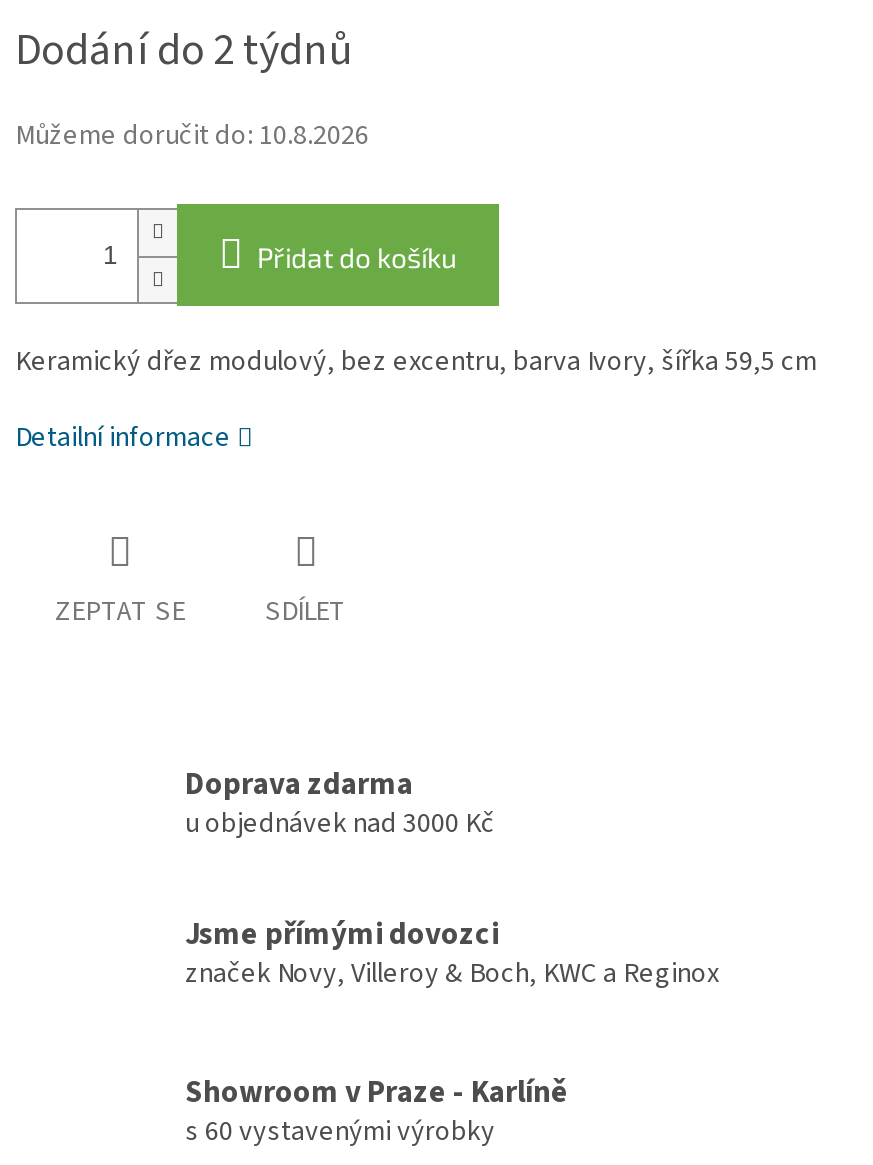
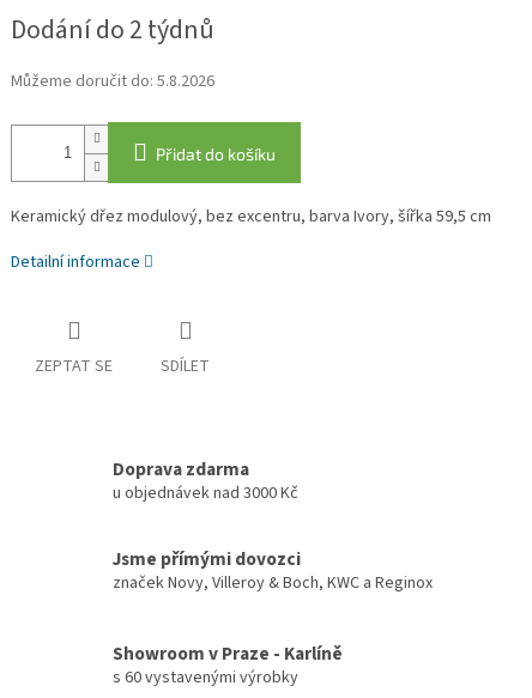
[15,117,369,157] Můžeme doručit do: 10.8.2026 -> [11,70,214,94] Můžeme doručit do: 5.8.2026

